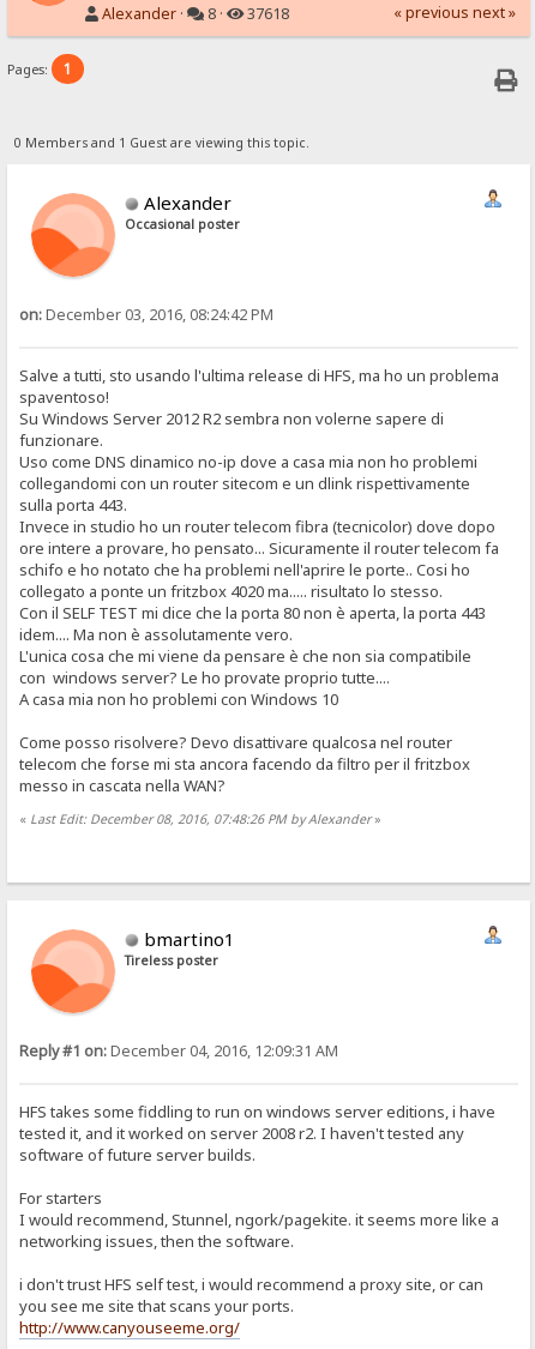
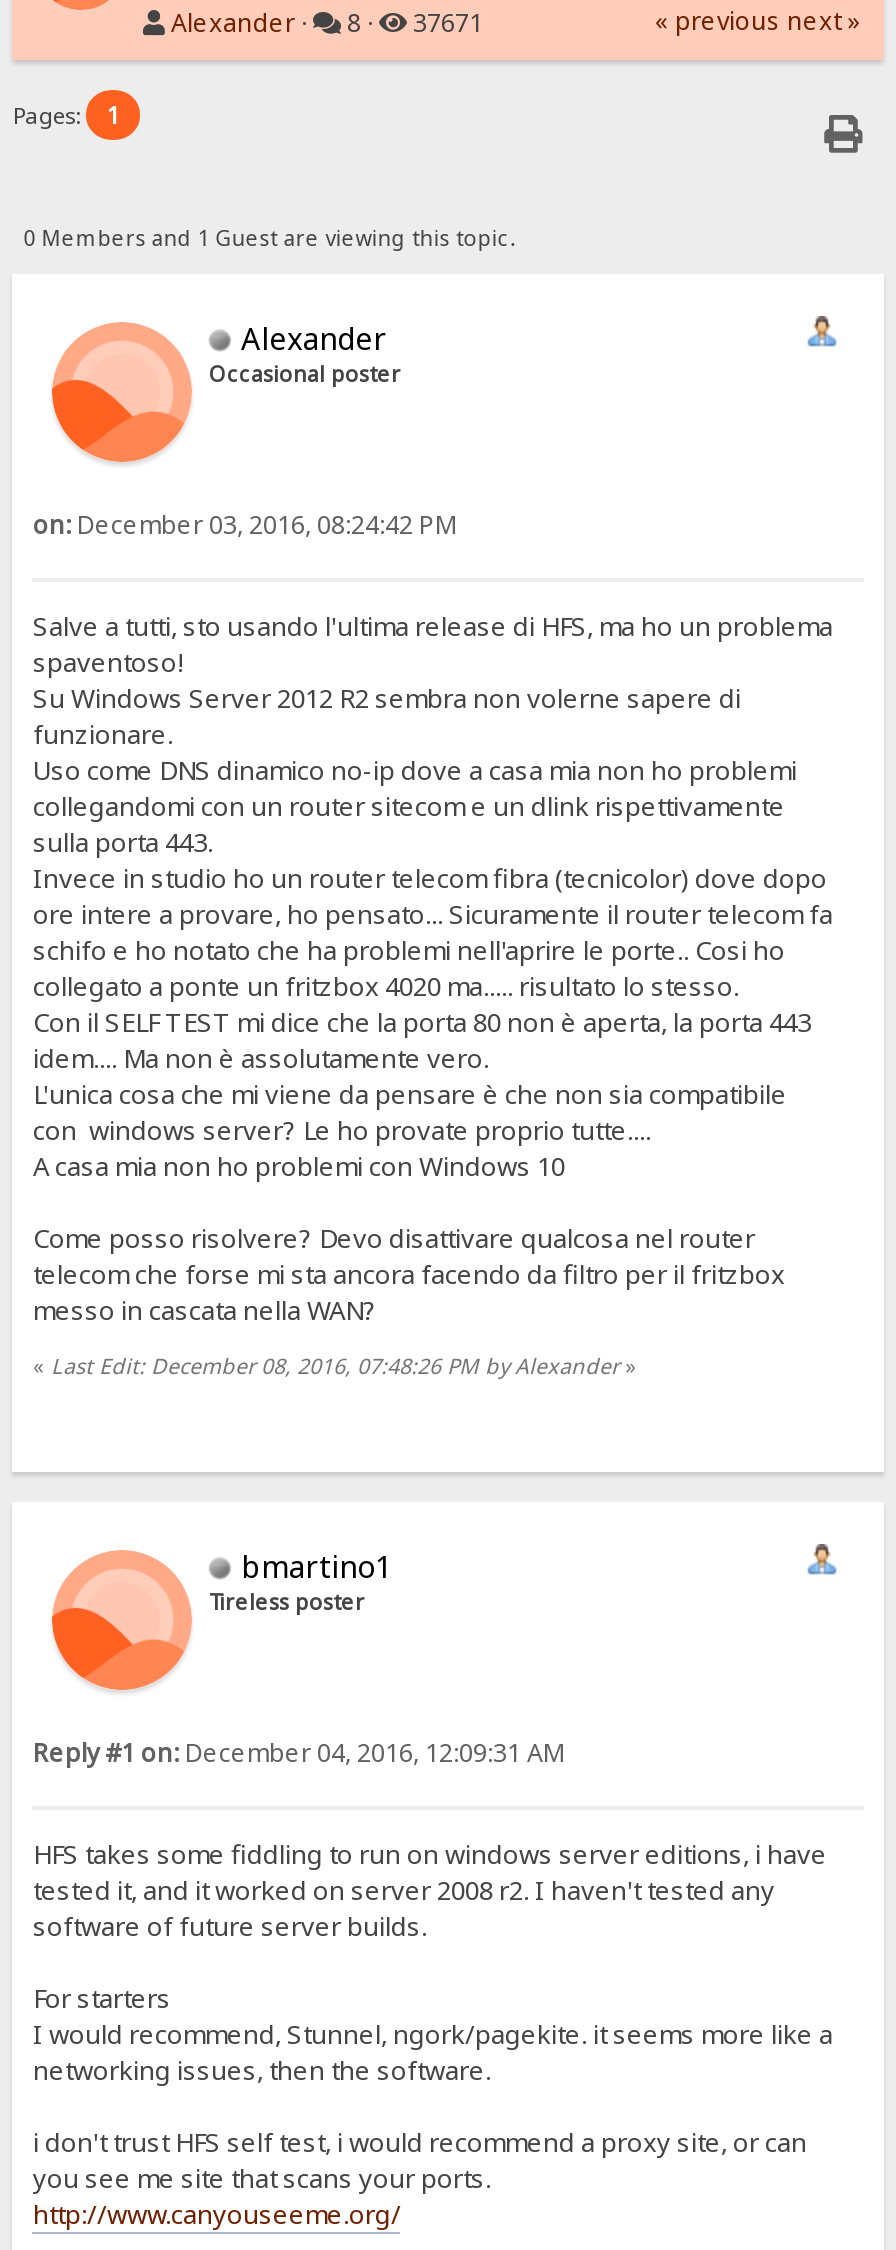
[103,3,290,24] Alexander · 8 · 37618 -> [171,6,483,40] Alexander · 8 · 37671

